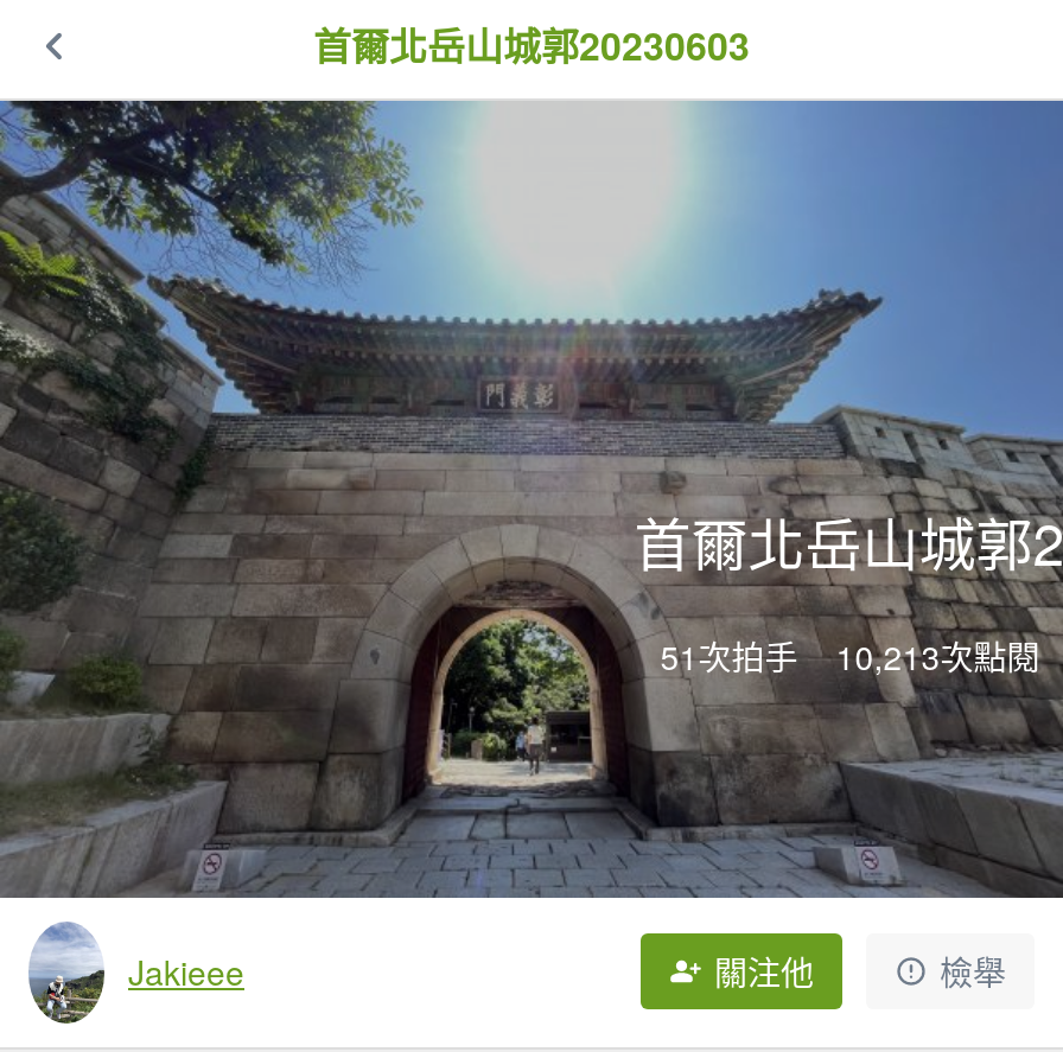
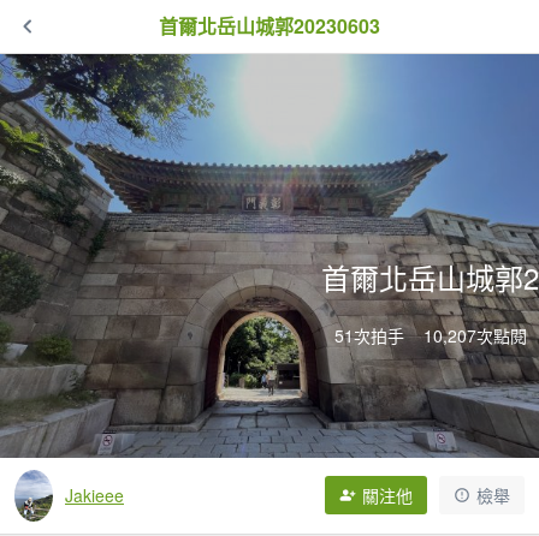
[660,632,1040,680] 51次拍手 10,213次點閱 -> [335,323,527,347] 51次拍手 10,207次點閱

